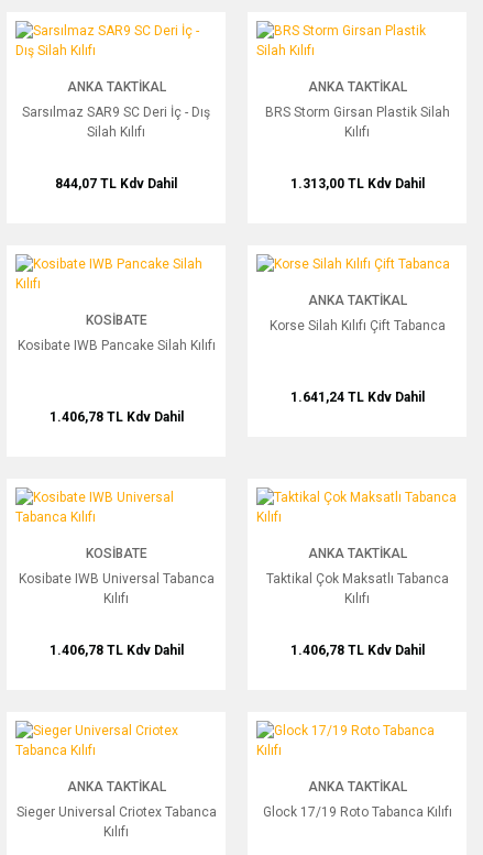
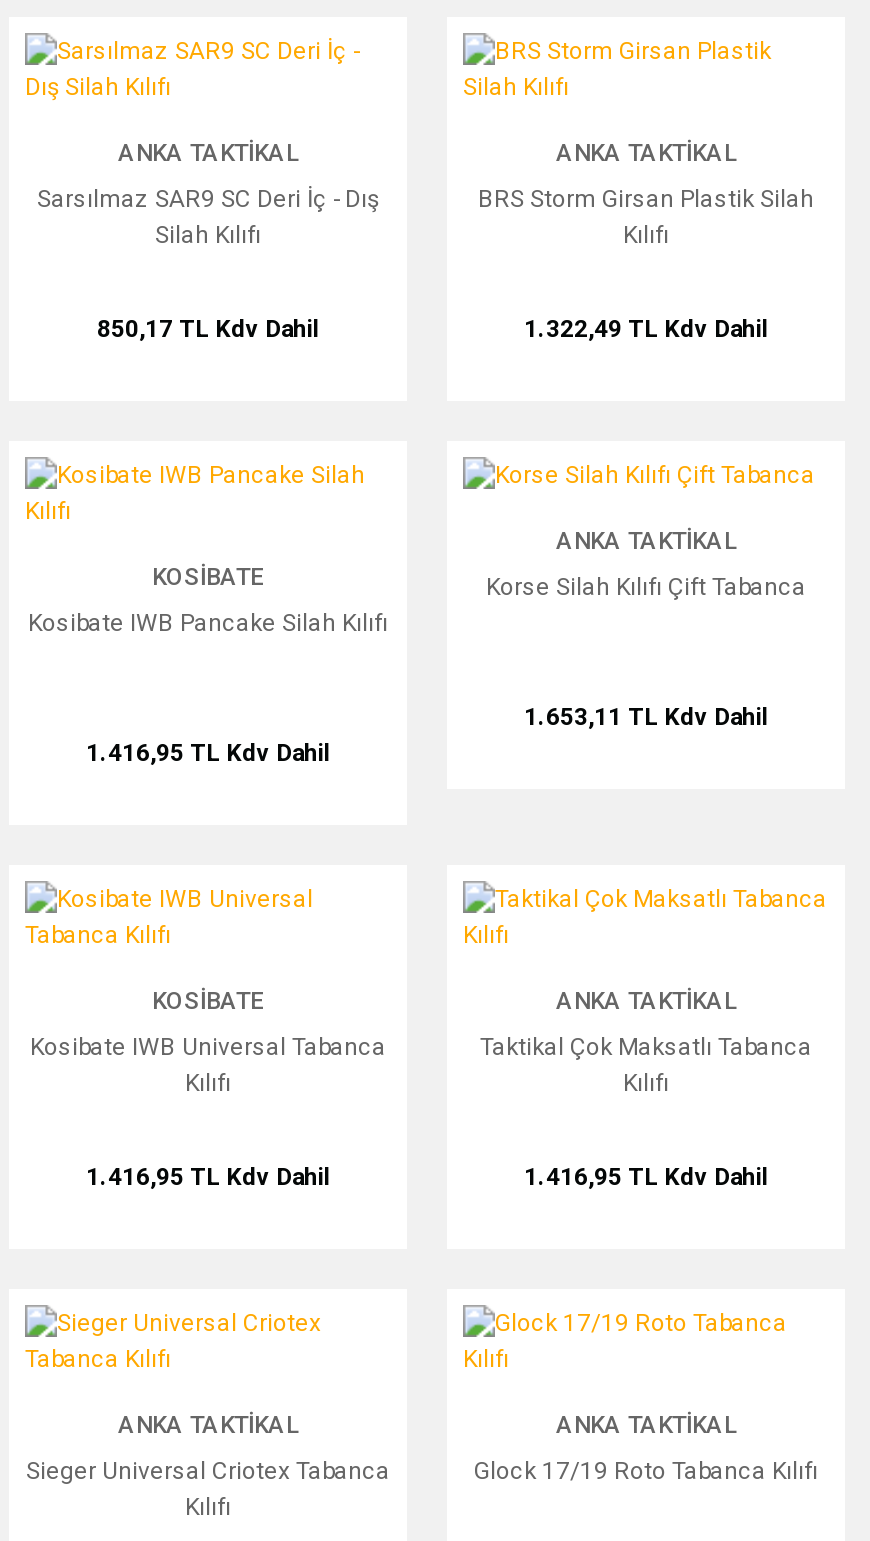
[55,176,177,191] 844,07 TL Kdv Dahil -> [97,314,319,342] 850,17 TL Kdv Dahil
[290,176,424,191] 1.313,00 TL Kdv Dahil -> [524,314,768,342] 1.322,49 TL Kdv Dahil
[290,390,424,405] 1.641,24 TL Kdv Dahil -> [524,704,768,732] 1.653,11 TL Kdv Dahil
[49,409,183,424] 1.406,78 TL Kdv Dahil -> [86,738,330,766] 1.416,95 TL Kdv Dahil
[49,642,183,658] 1.406,78 TL Kdv Dahil -> [86,1162,330,1190] 1.416,95 TL Kdv Dahil
[290,642,424,658] 1.406,78 TL Kdv Dahil -> [524,1162,768,1190] 1.416,95 TL Kdv Dahil

